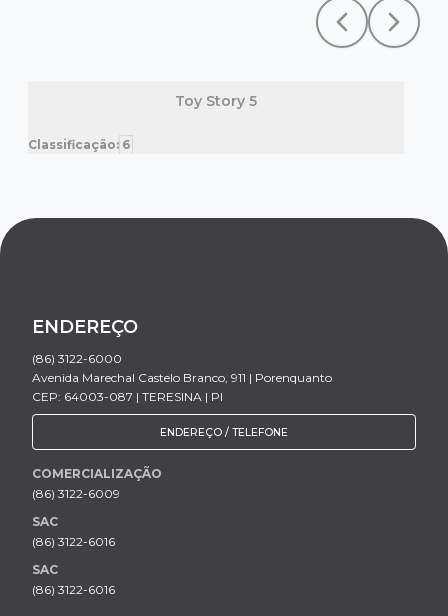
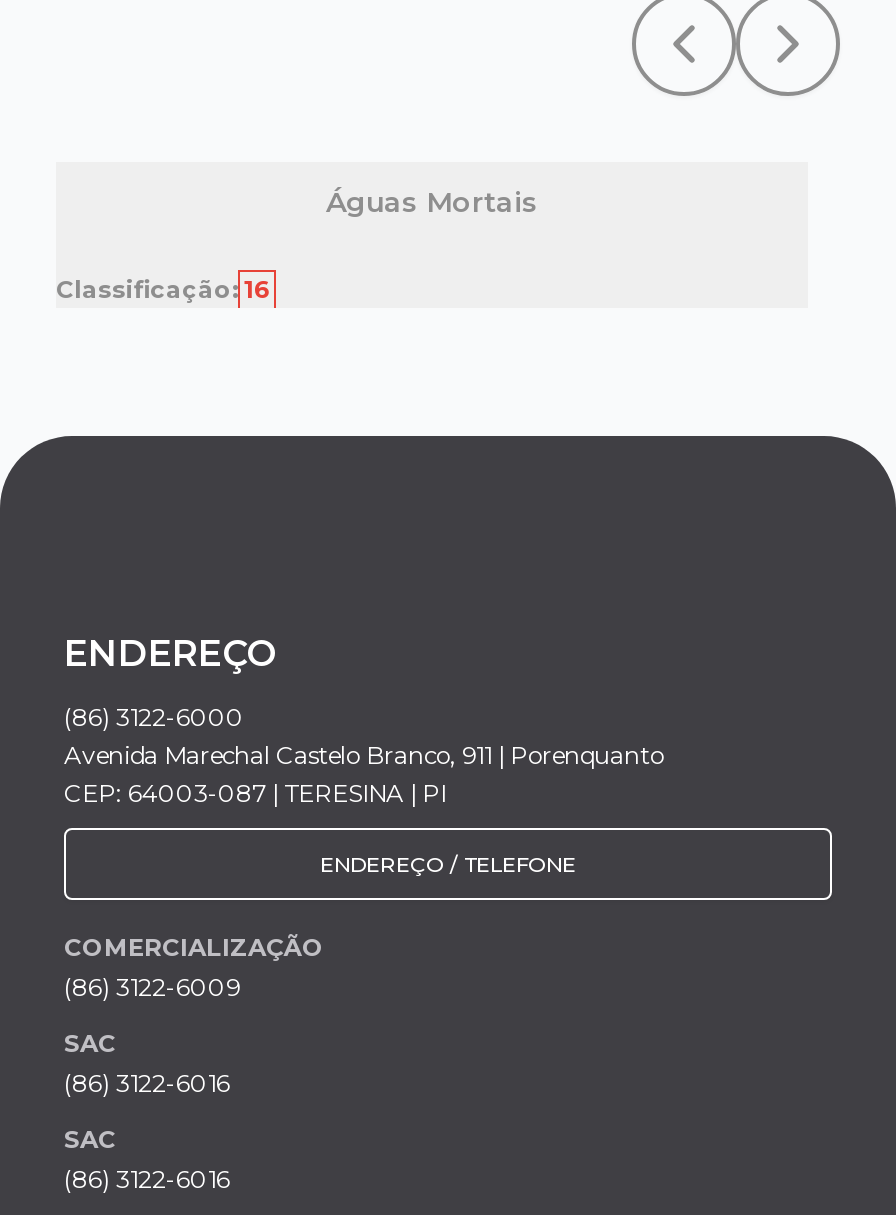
[175,92,257,110] Toy Story 5 -> [326,184,538,220] Águas Mortais
[28,137,130,152] Classificação: 6 -> [56,274,270,304] Classificação: 16

